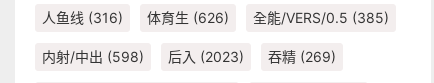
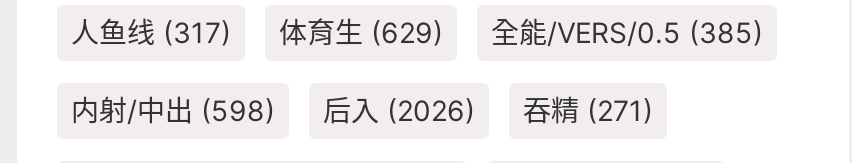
[42,9,123,26] 人鱼线(316) -> [71,16,231,50] 人鱼线(317)
[147,9,229,26] 体育生(626) -> [279,16,443,50] 体育生(629)
[168,48,244,65] 后入(2023) -> [323,94,475,128] 后入(2026)
[268,48,336,65] 吞精(269) -> [523,94,653,128] 吞精(271)

